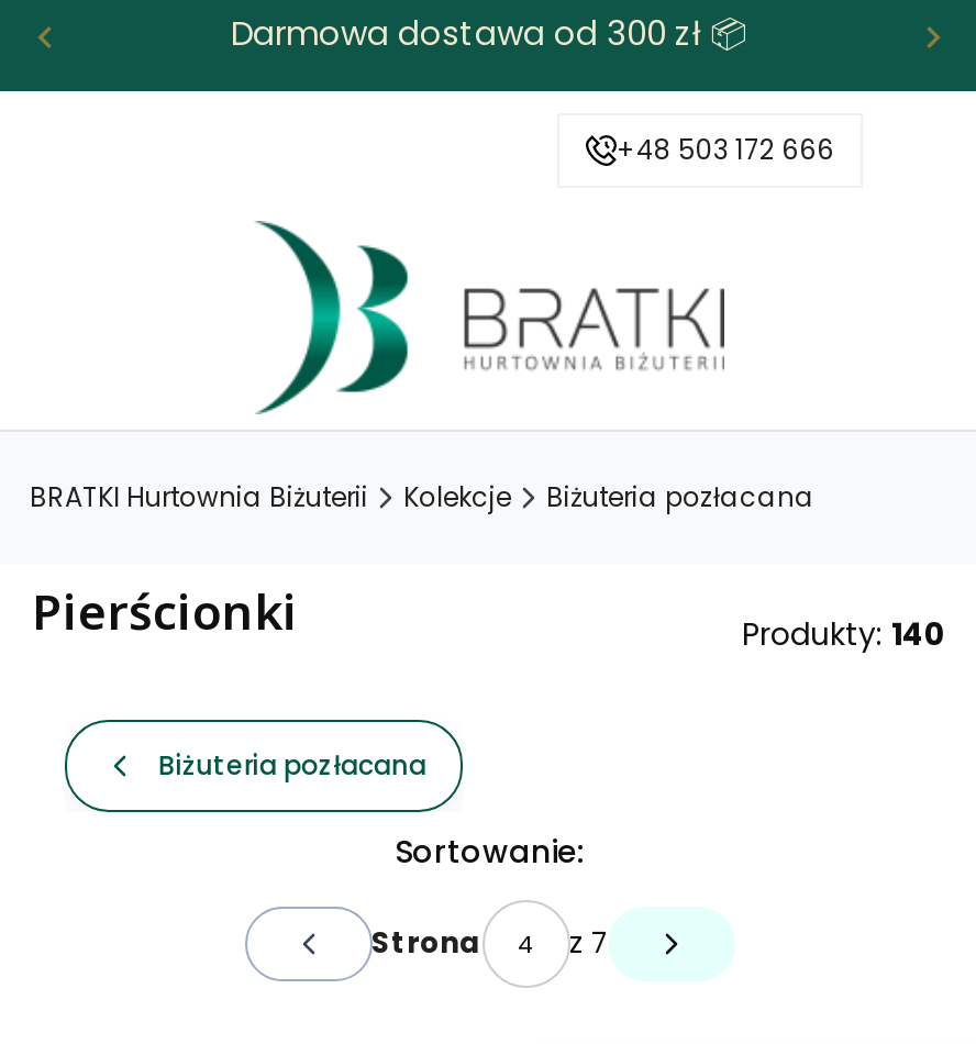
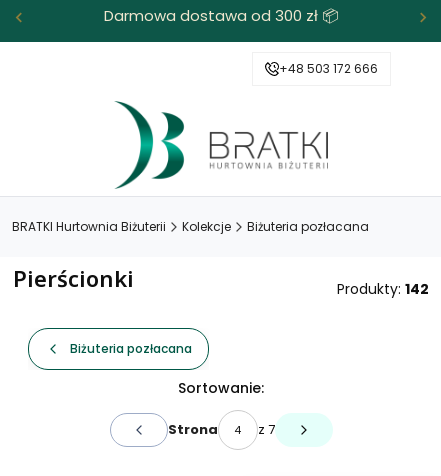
[742,613,946,657] Produkty: 140 -> [337,279,429,299] Produkty: 142

